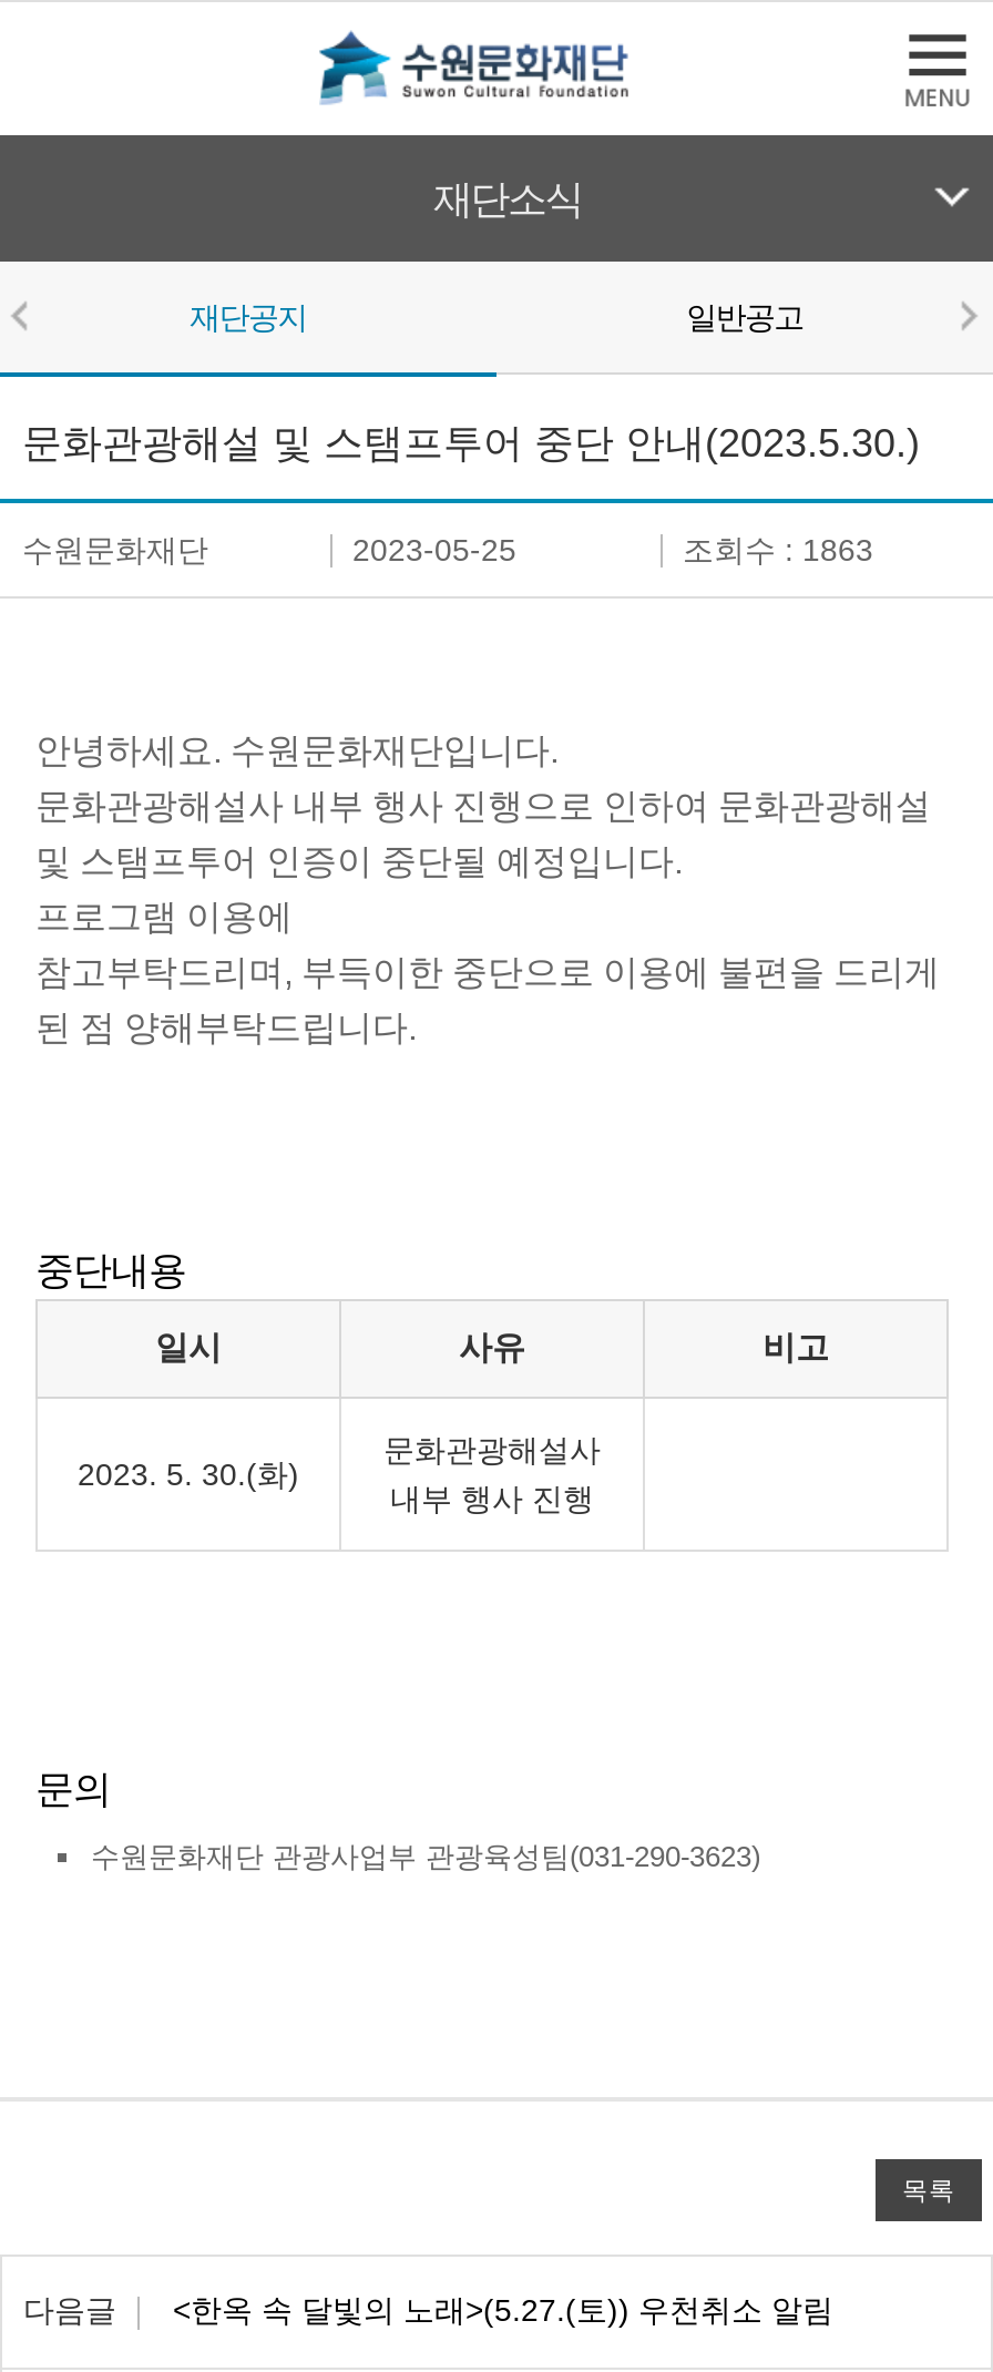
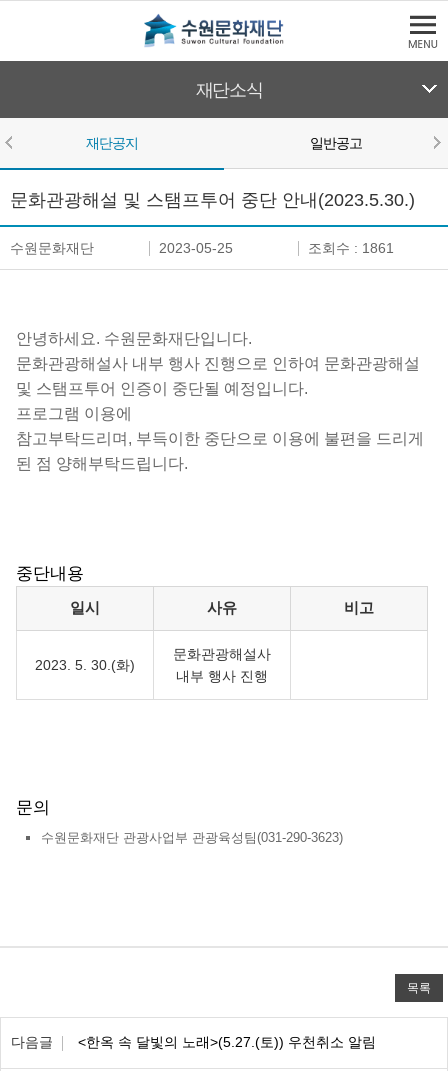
[683,532,873,568] 조회수 : 1863 -> [308,240,394,256] 조회수 : 1861

